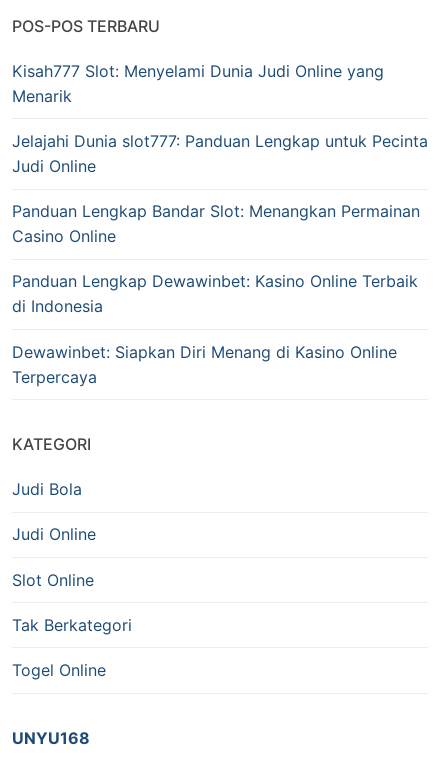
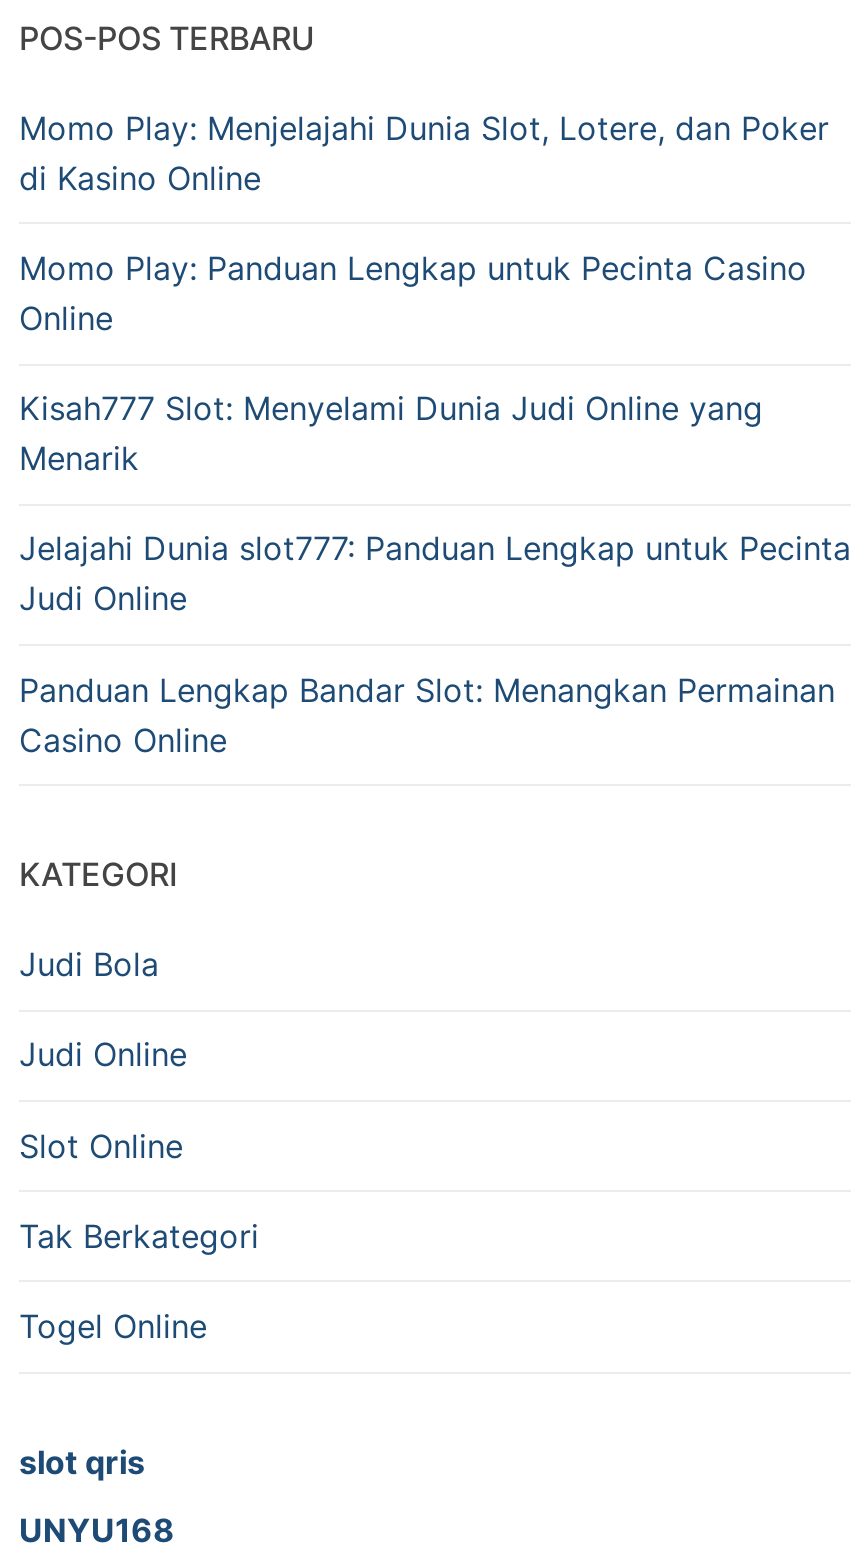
none -> [19,108,829,338] Momo Play: Menjelajahi Dunia Slot, Lotere, dan Poker | di Kasino Online | Momo Play: Panduan Lengkap untuk Pecinta Casino | Online
moved [12,61,428,246] -> [19,388,851,759]: Kisah777 Slot: Menyelami Dunia Judi Online yang | Menarik | Jelajahi Dunia slot777: Panduan Lengkap untuk Pecinta | Judi Online | Panduan Lengkap Bandar Slot: Menangkan Permainan | Casino Online
[12,271,418,387] Panduan Lengkap Dewawinbet: Kasino Online Terbaik | di Indonesia | Dewawinbet: Siapkan Diri Menang di Kasino Online | Terpercaya -> none
none -> [19,1441,145,1481] slot qris

